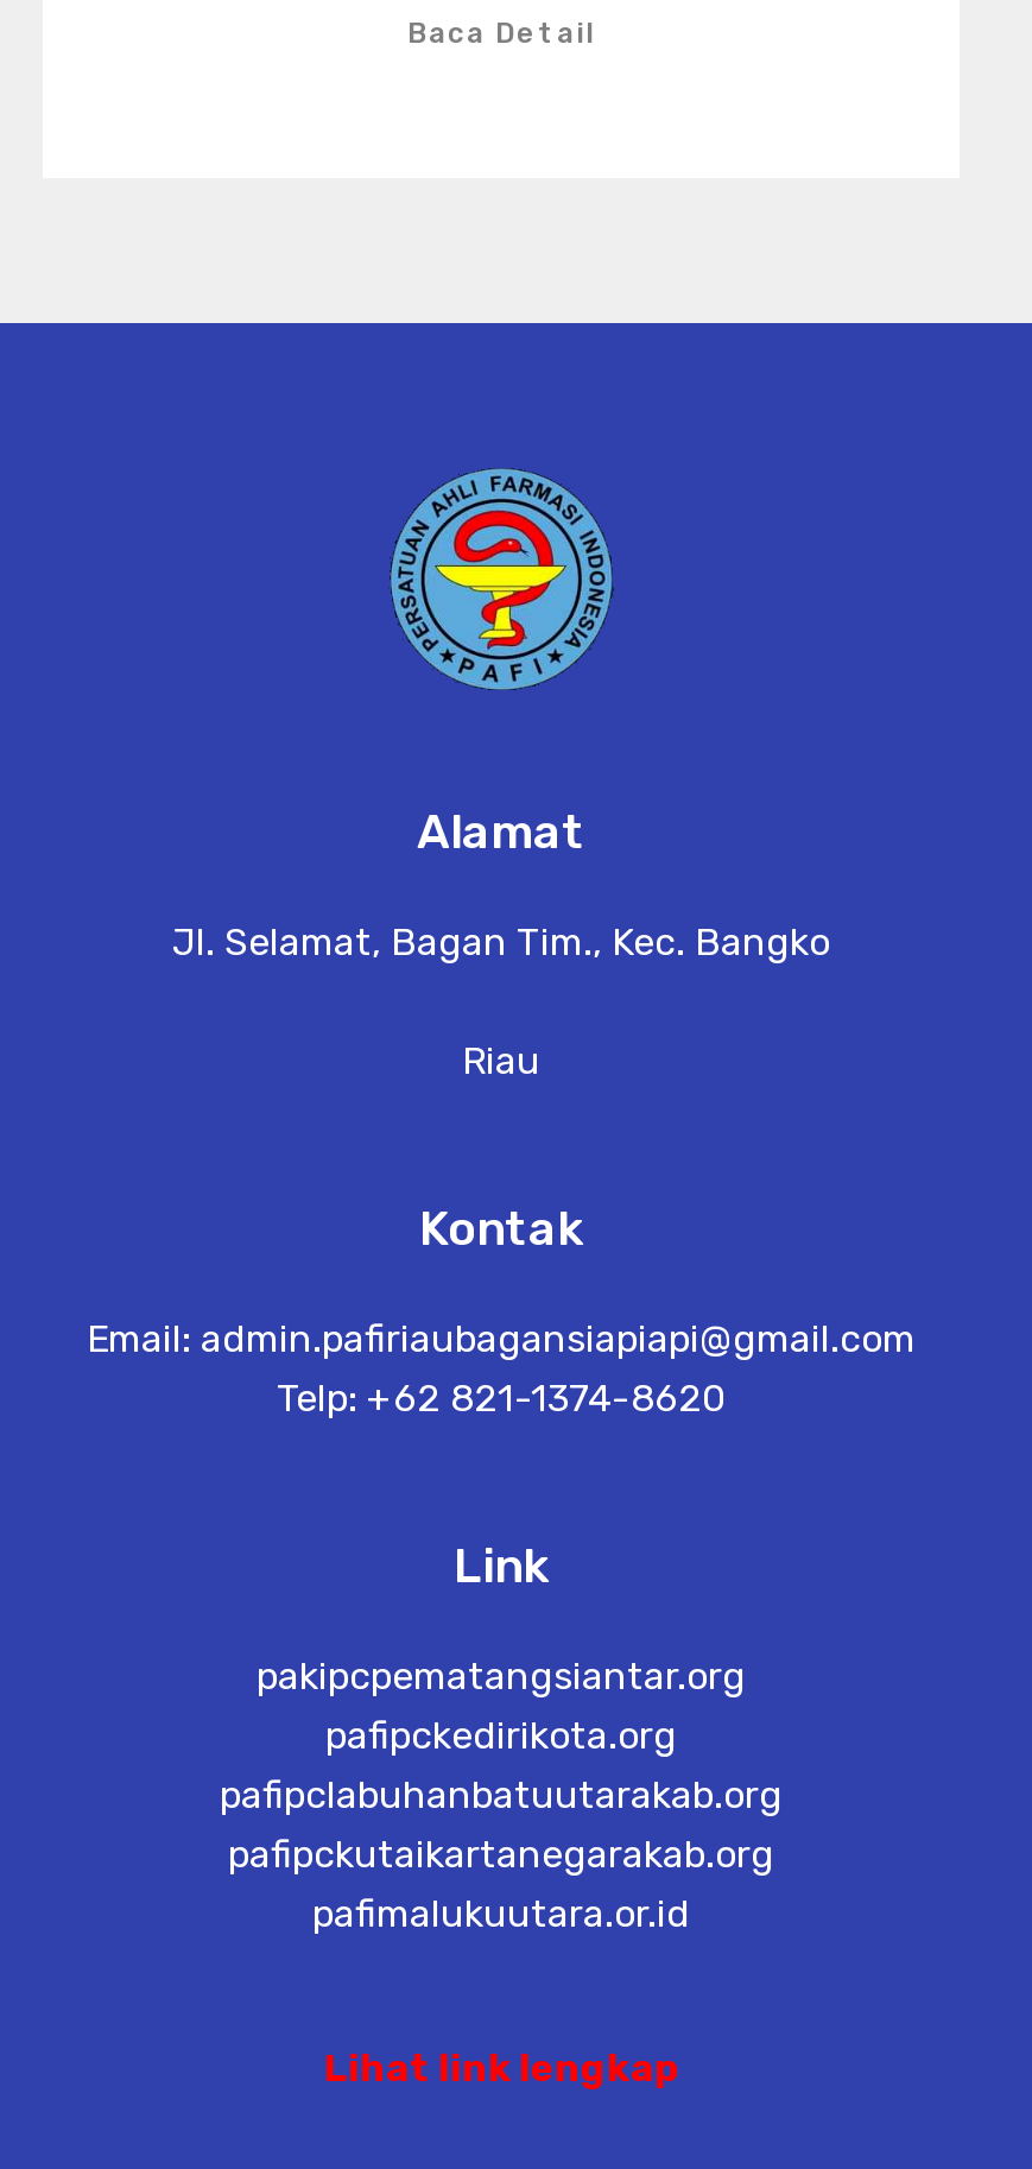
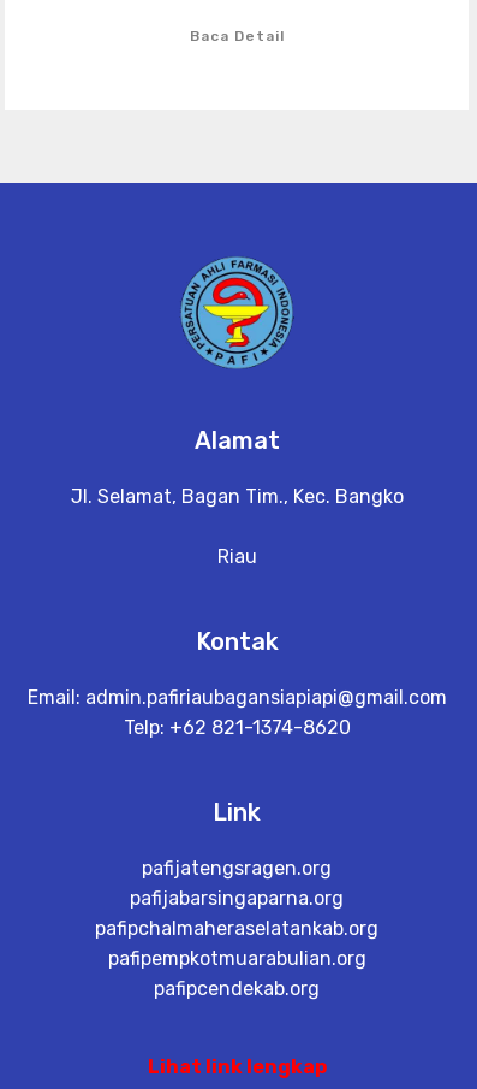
[220,1654,783,1937] pakipcpematangsiantar.org | pafipckedirikota.org | pafipclabuhanbatuutarakab.org | pafipckutaikartanegarakab.org | pafimalukuutara.or.id -> [95,857,378,1000] pafijatengsragen.org | pafijabarsingaparna.org | pafipchalmaheraselatankab.org | pafipempkotmuarabulian.org | pafipcendekab.org

